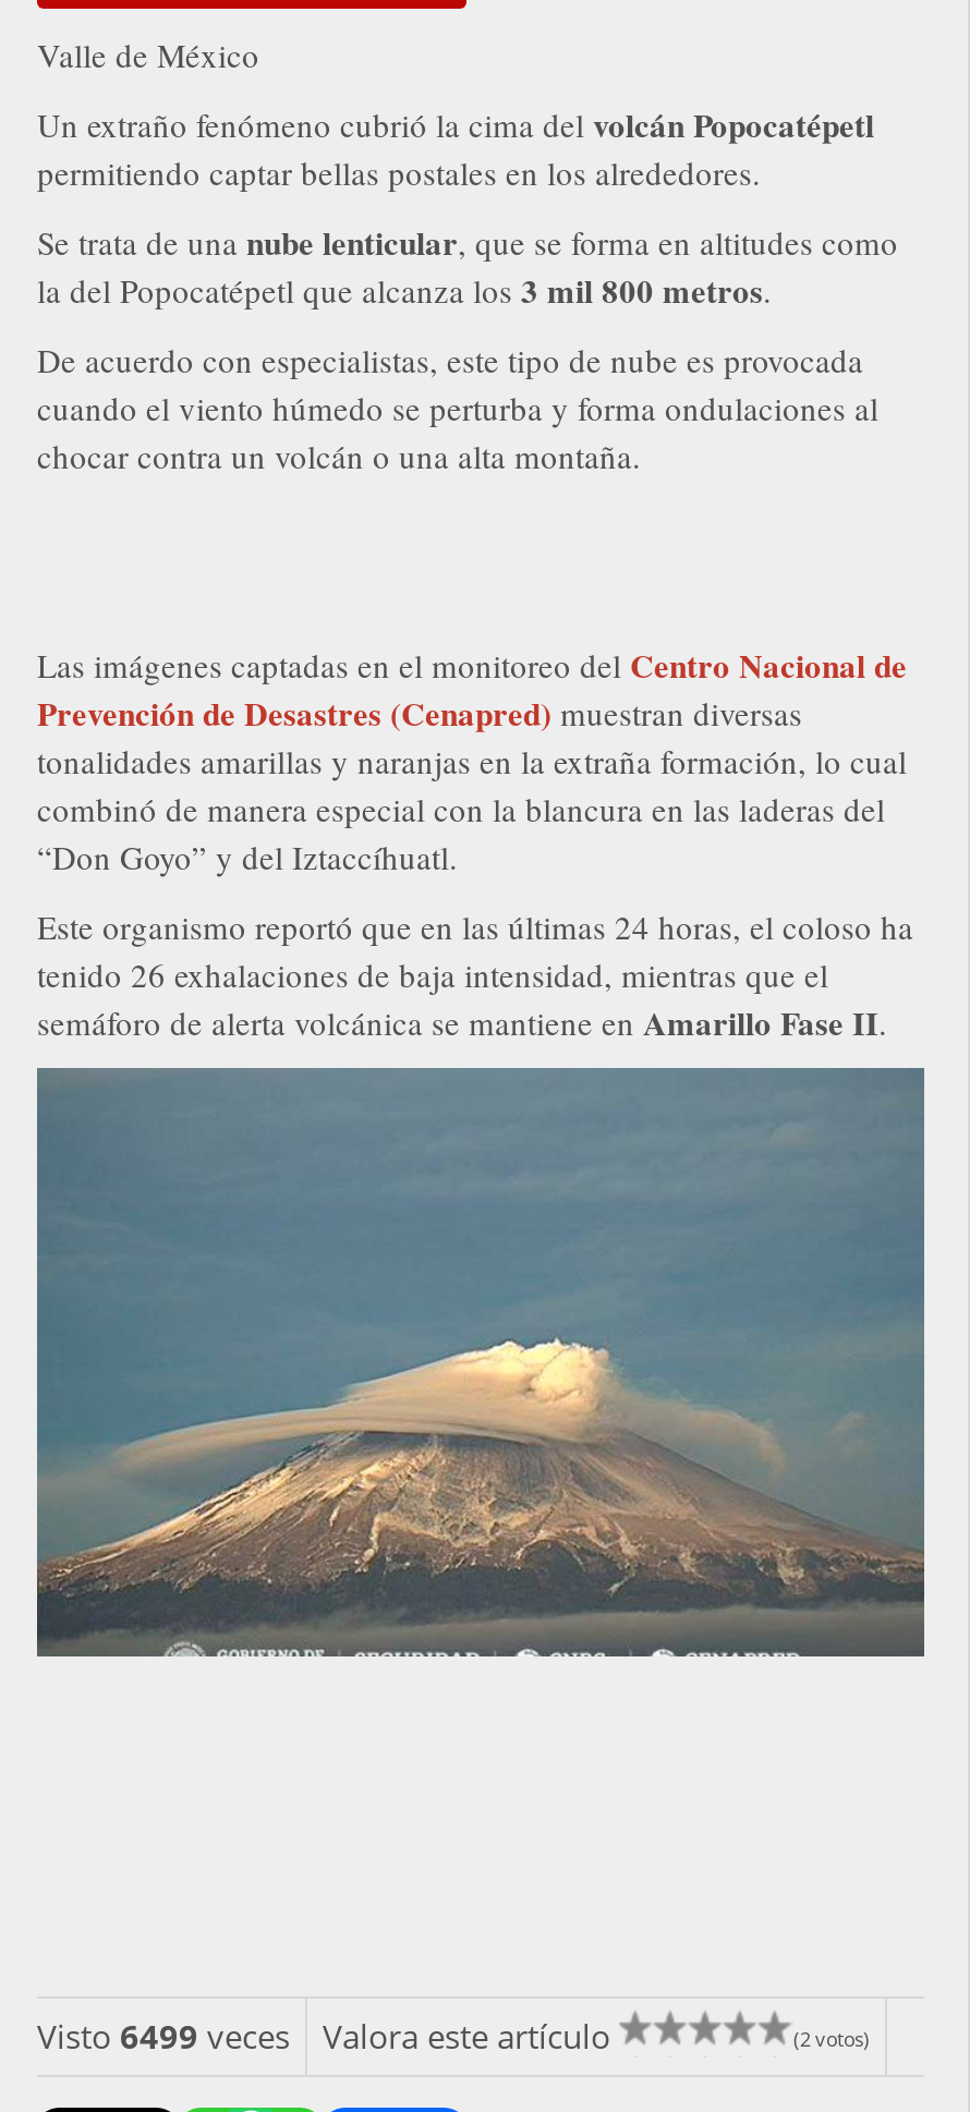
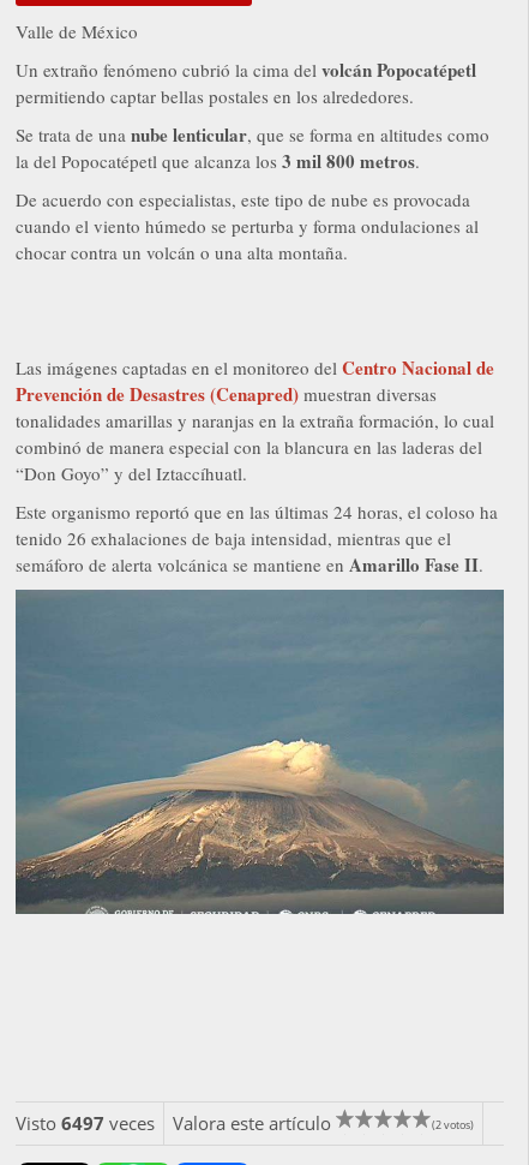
[37,2014,610,2058] Visto 6499 veces Valora este artículo -> [16,1111,331,1135] Visto 6497 veces Valora este artículo

